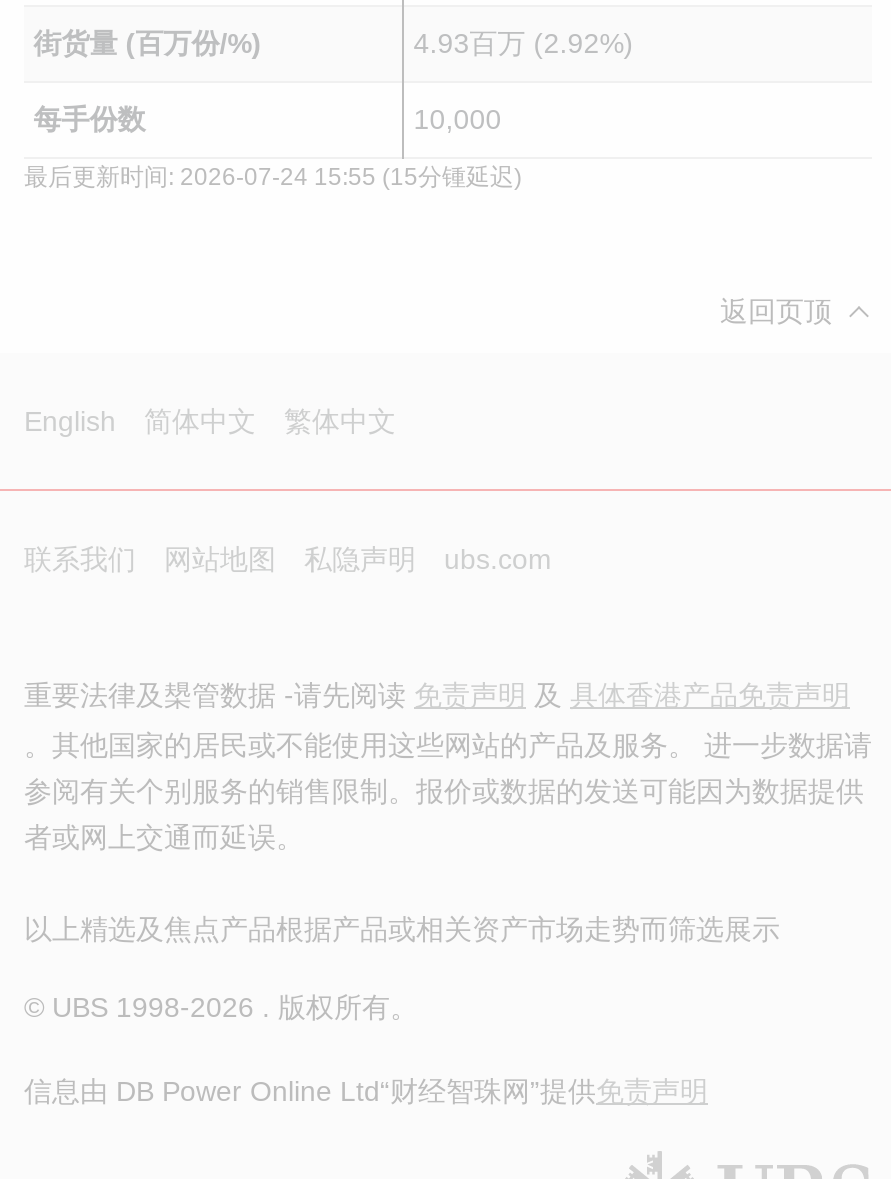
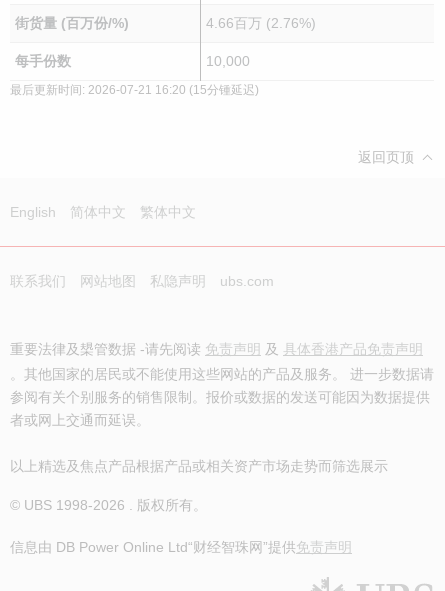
[414,27,634,59] 4.93百万 (2.92%) -> [206,15,316,31] 4.66百万 (2.76%)
[24,163,522,191] 最后更新时间: 2026-07-24 15:55 (15分锺延迟) -> [10,83,259,97] 最后更新时间: 2026-07-21 16:20 (15分锺延迟)

